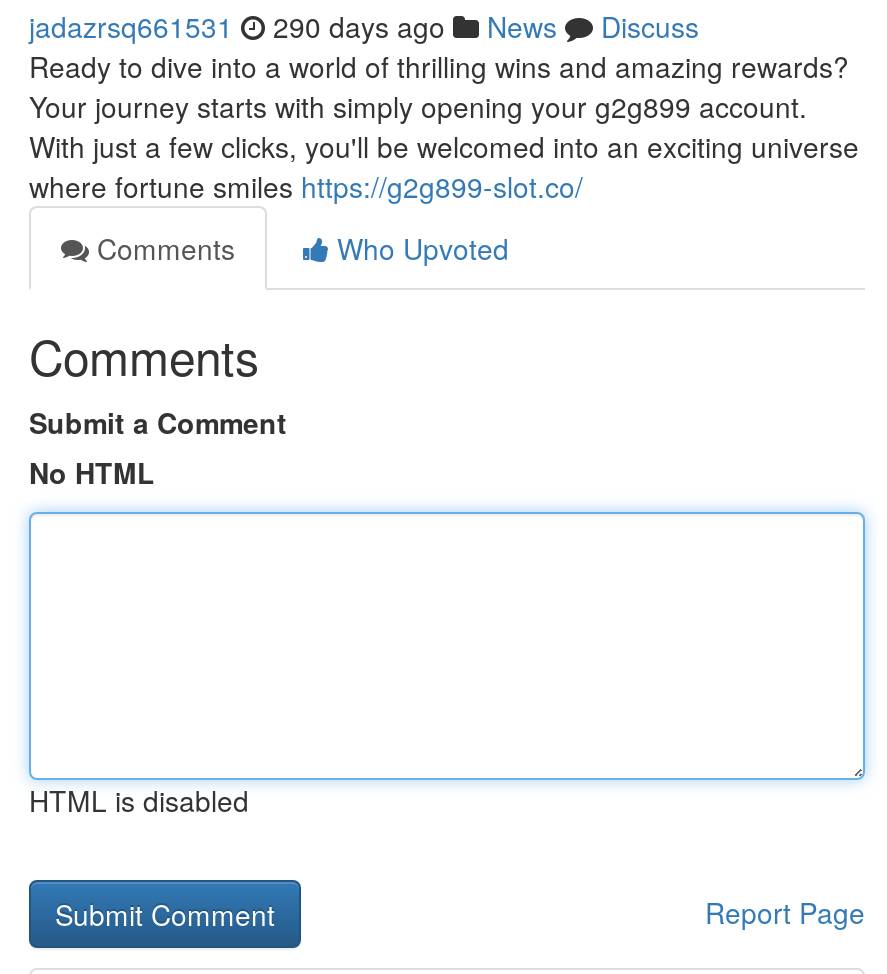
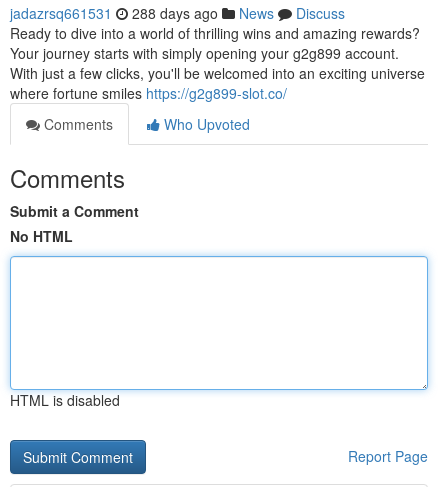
[29,6,699,46] jadazrsq661531 290 days ago News Discuss -> [10,3,345,23] jadazrsq661531 288 days ago News Discuss

